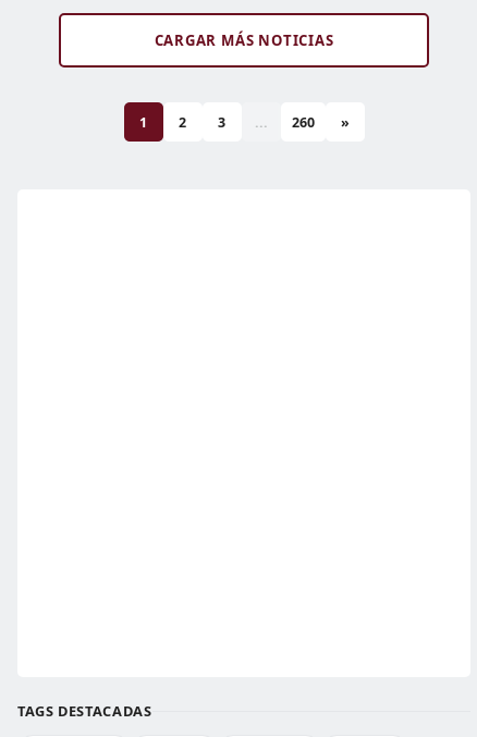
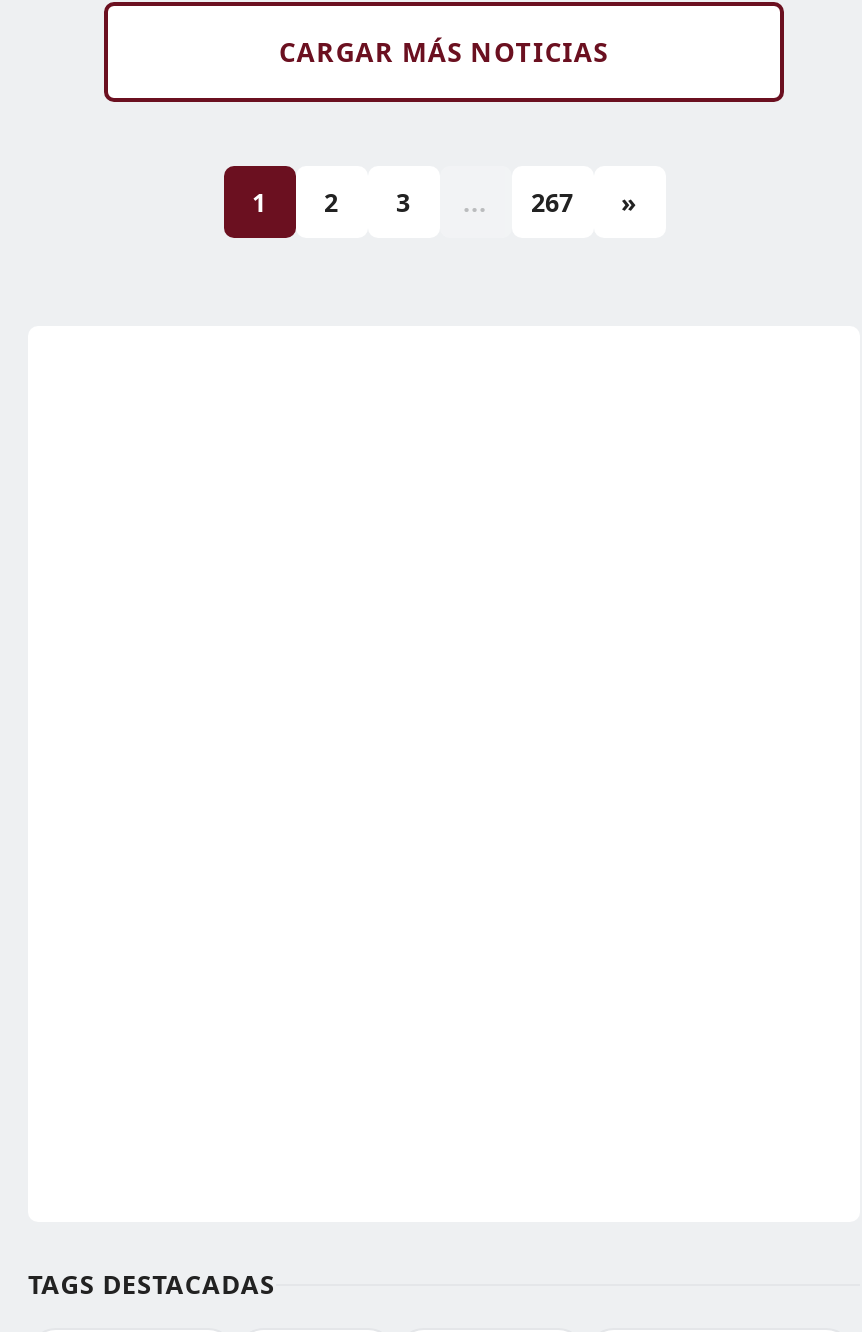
[291,113,314,131] 260 -> [531,185,573,219] 267

